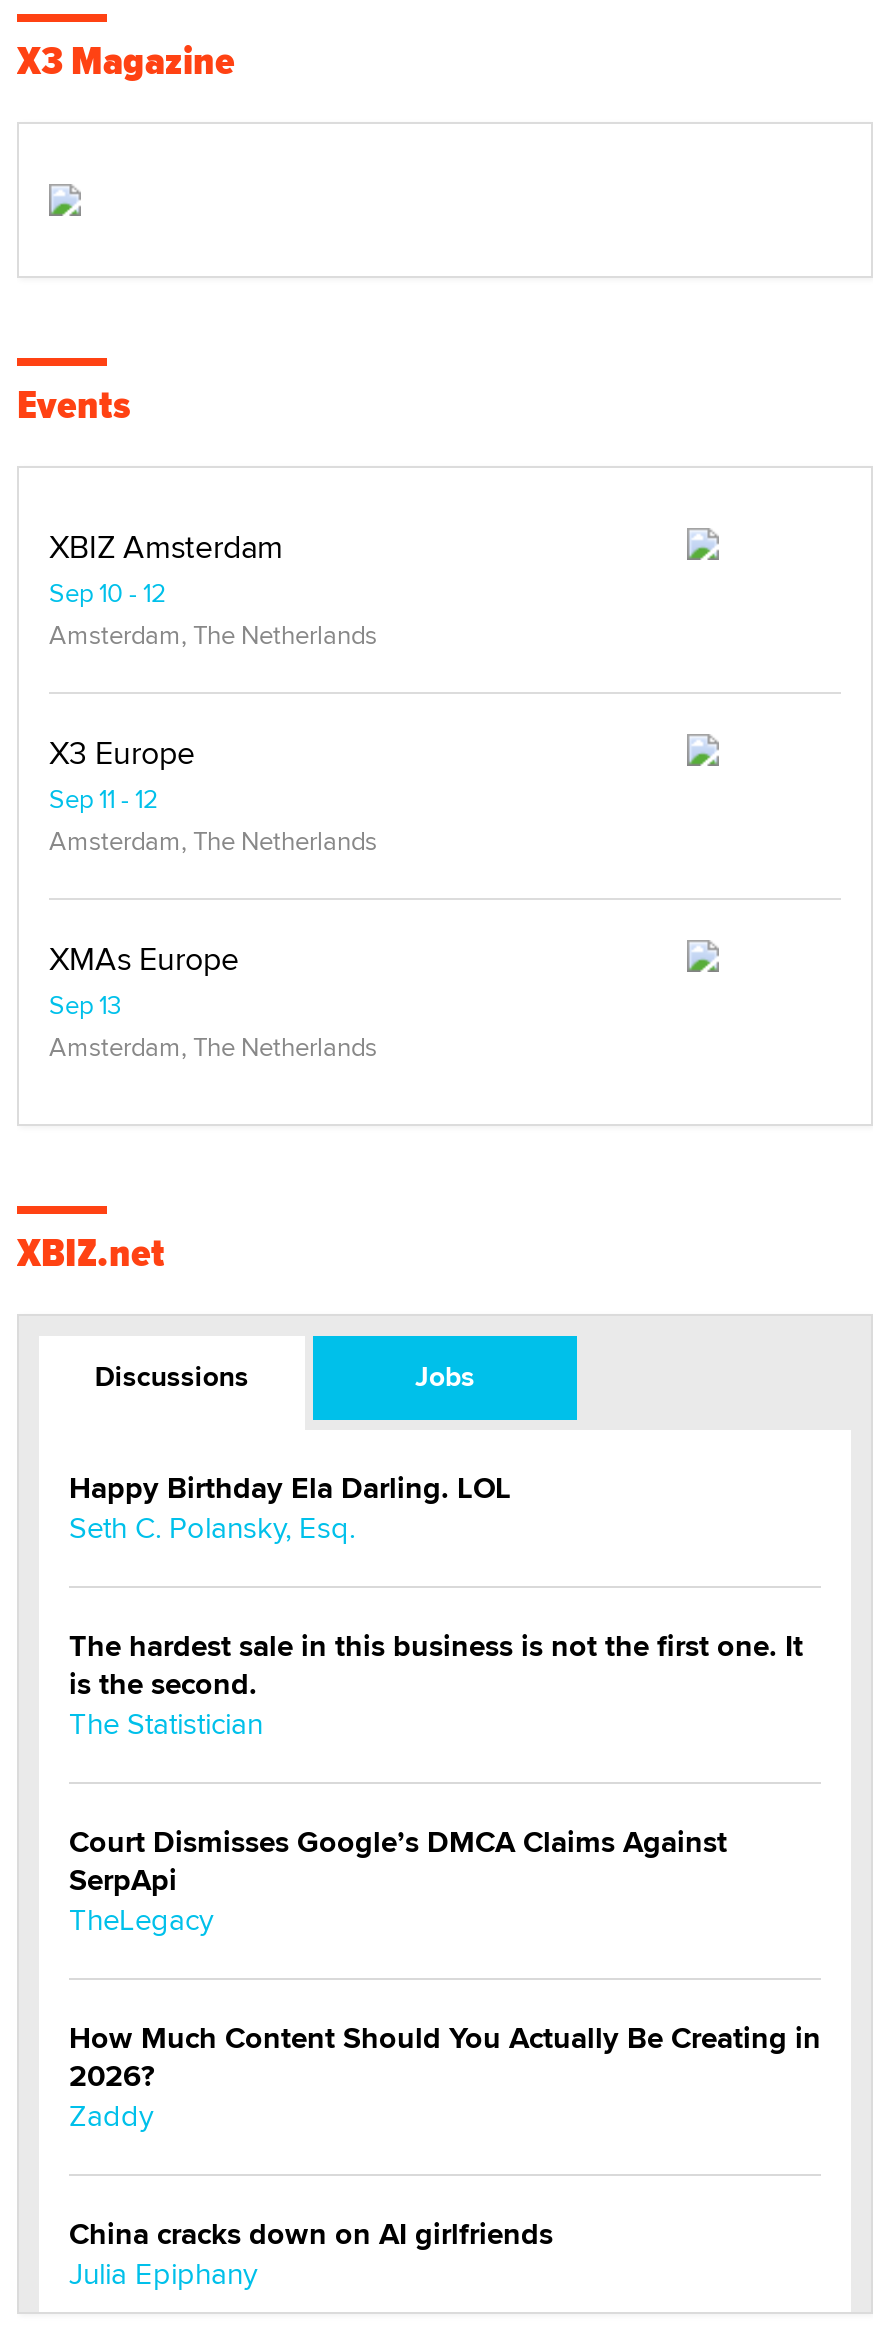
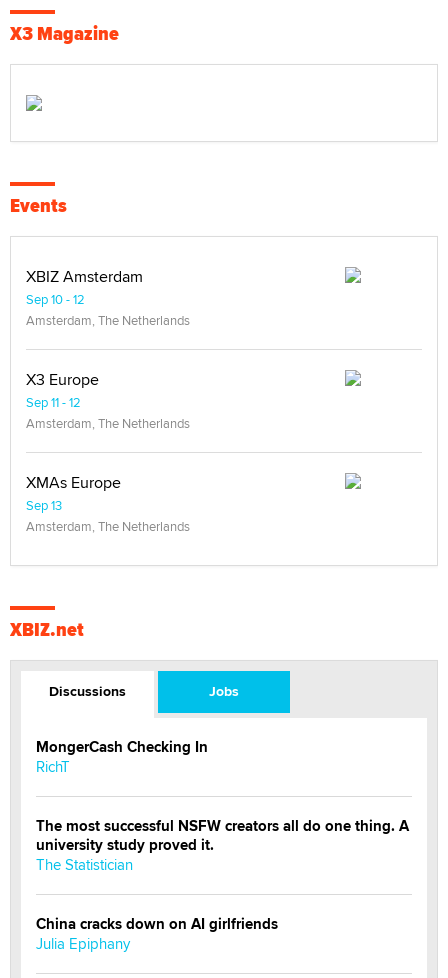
[69,1466,511,1548] Happy Birthday Ela Darling. LOL | Seth C. Polansky, Esq. -> [36,736,208,777] MongerCash Checking In | RichT
[69,1624,803,1706] The hardest sale in this business is not the first one. It | is the second. -> [36,815,409,856] The most successful NSFW creators all do one thing. A | university study proved it.
[69,1820,821,2136] Court Dismisses Google’s DMCA Claims Against | SerpApi | TheLegacy | How Much Content Should You Actually Be Creating in | 2026? | Zaddy -> none

